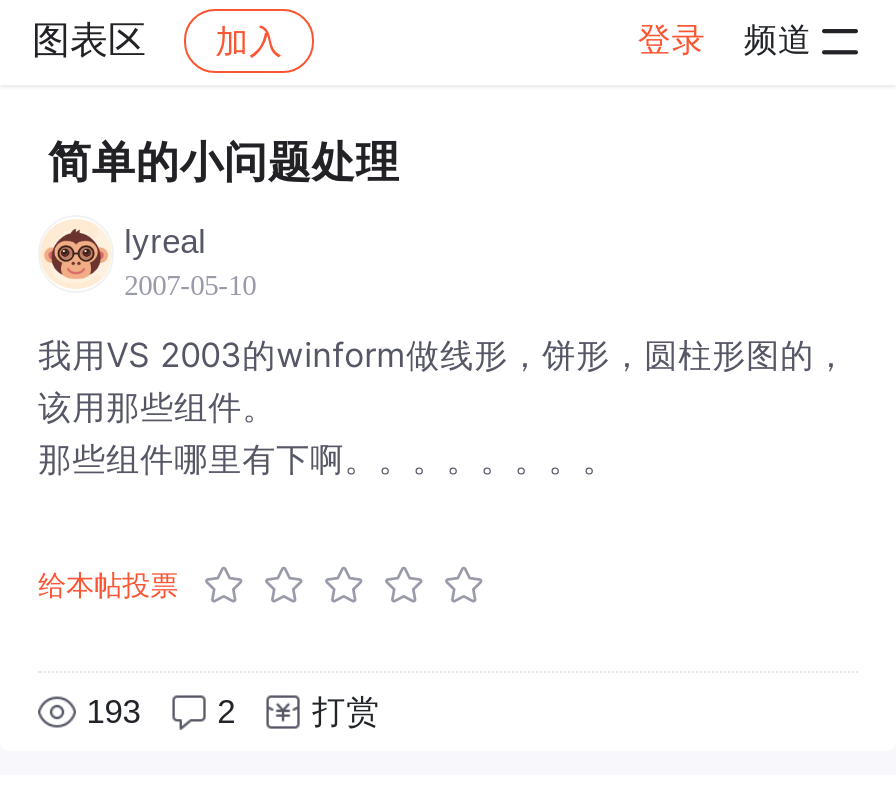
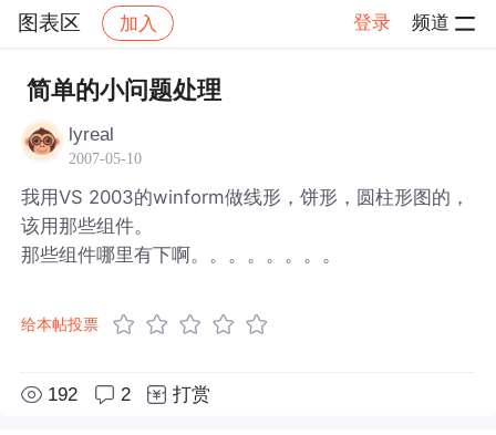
[86,694,140,732] 193 -> [48,384,78,405] 192

